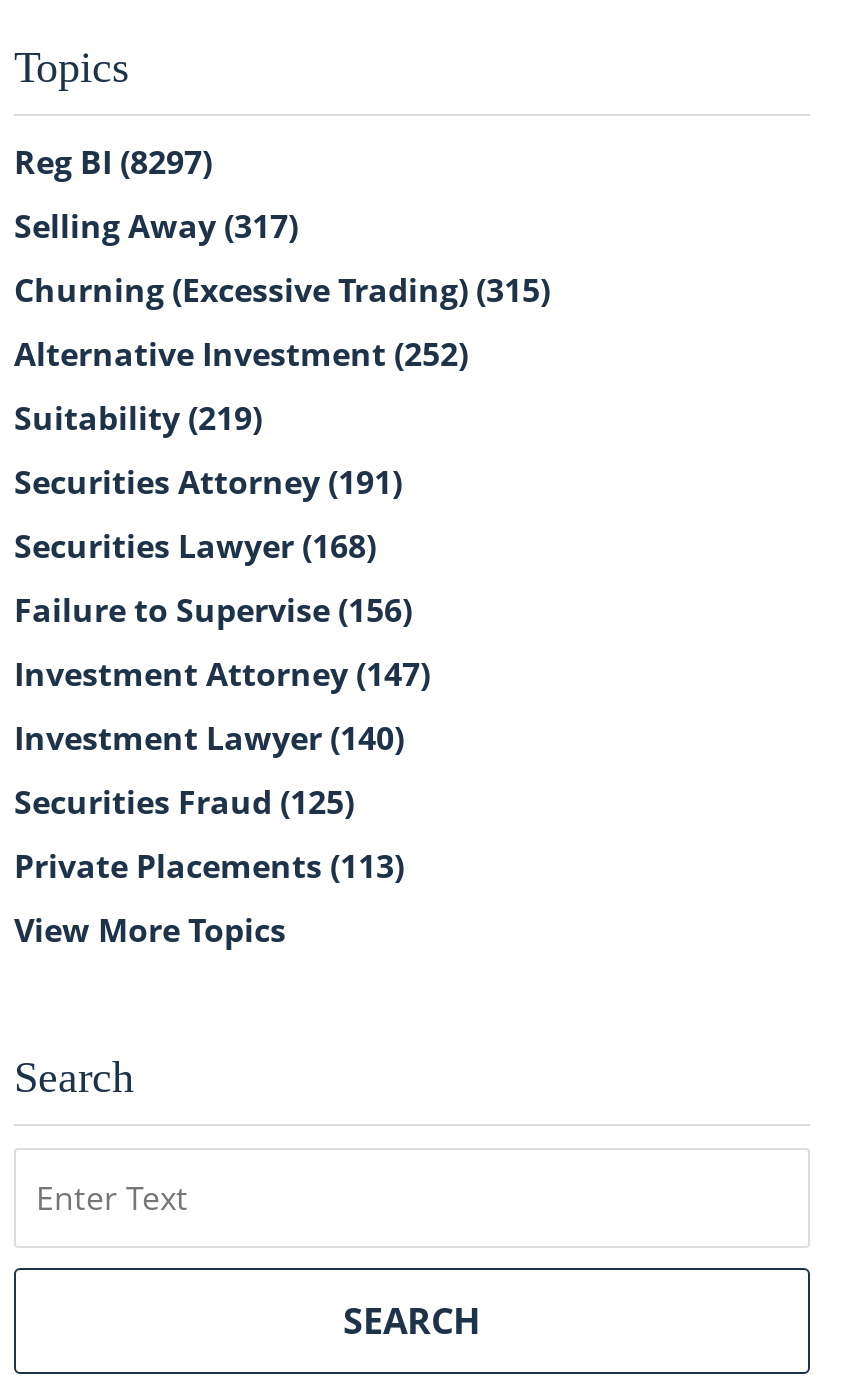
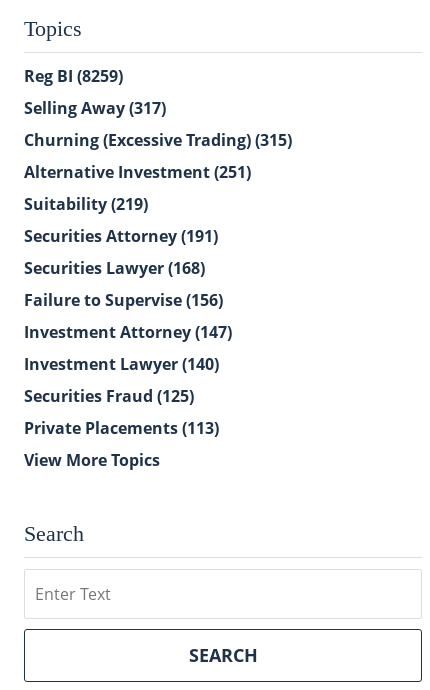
[14,140,212,184] Reg BI (8297) -> [24,65,123,87] Reg BI (8259)
[14,332,468,376] Alternative Investment (252) -> [24,161,251,183] Alternative Investment (251)

